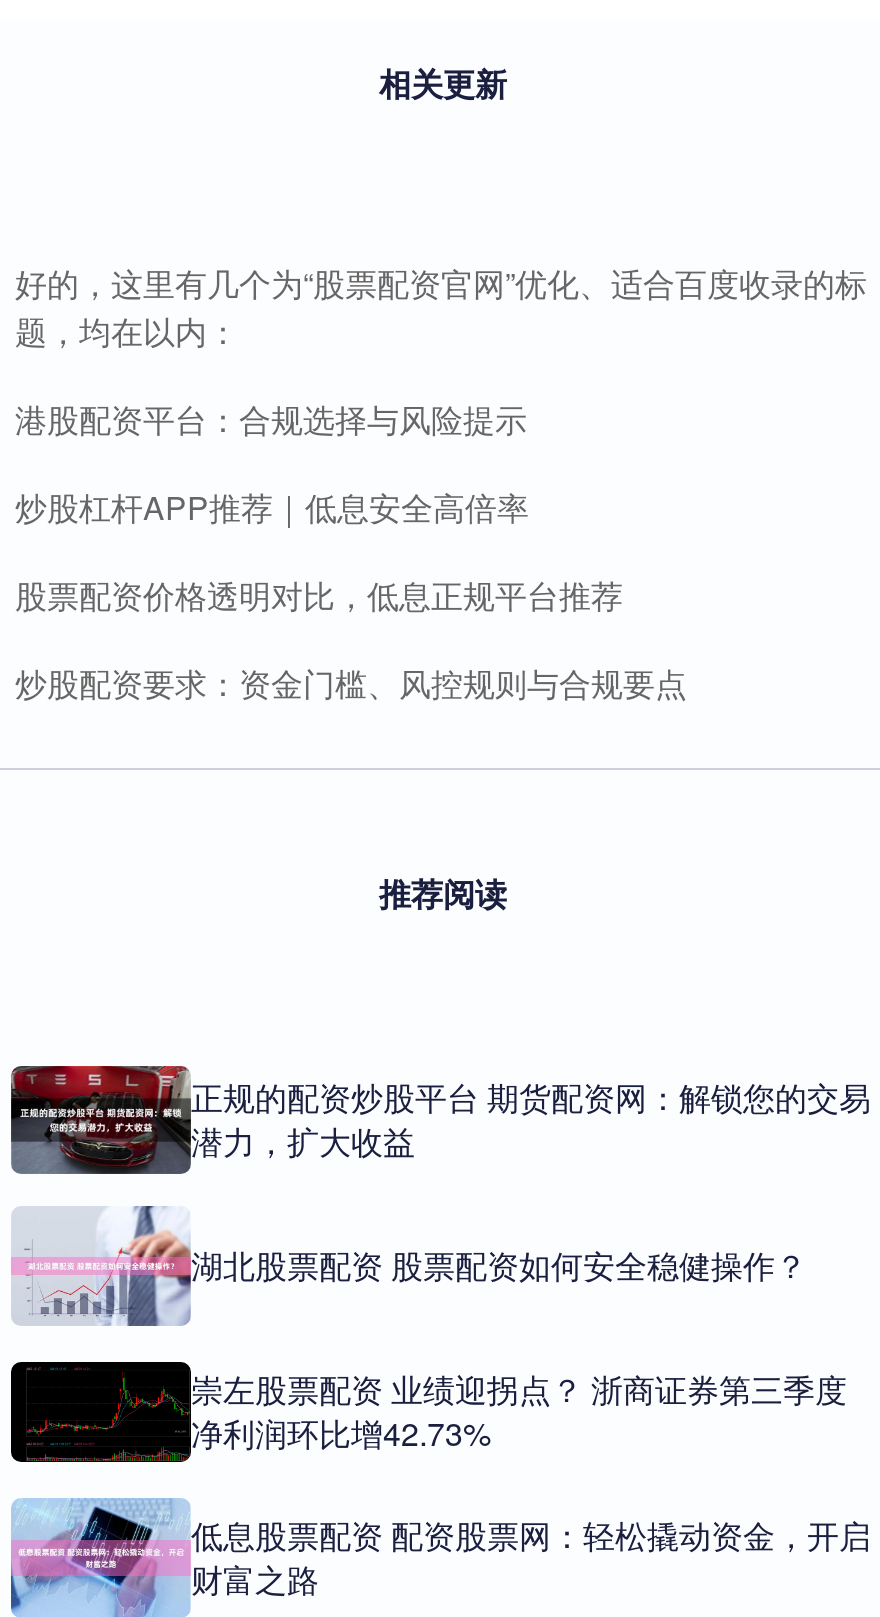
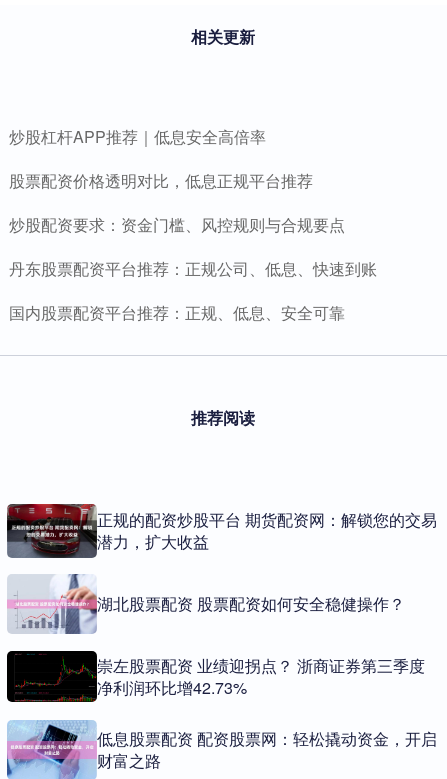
[15,260,867,442] 好的，这里有几个为“股票配资官网”优化、适合百度收录的标 | 题，均在以内： | 港股配资平台：合规选择与风险提示 -> none
moved [15,484,687,706] -> [9,125,345,236]: 炒股杠杆APP推荐｜低息安全高倍率 | 股票配资价格透明对比，低息正规平台推荐 | 炒股配资要求：资金门槛、风控规则与合规要点
none -> [9,257,377,324] 丹东股票配资平台推荐：正规公司、低息、快速到账 | 国内股票配资平台推荐：正规、低息、安全可靠

